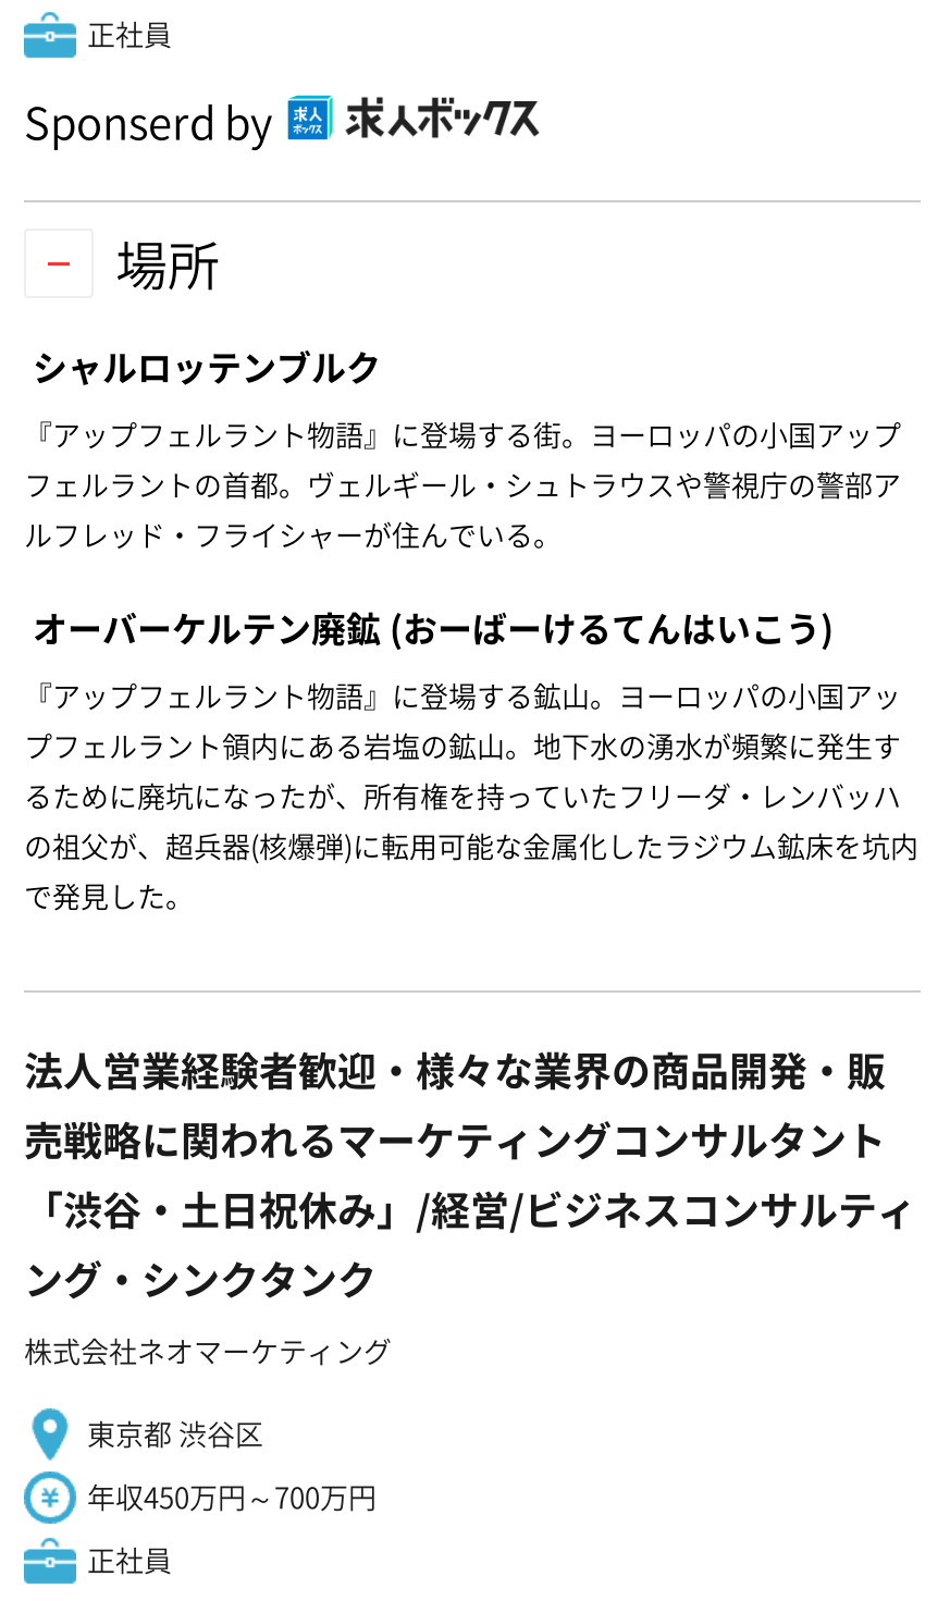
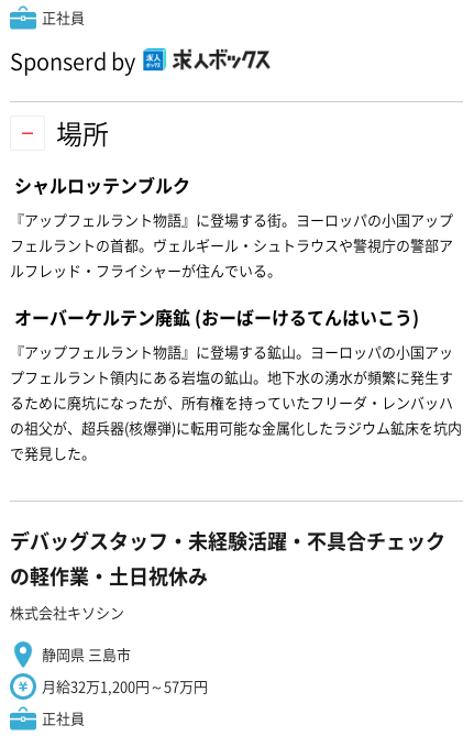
[24,1040,916,1371] 法人営業経験者歓迎・様々な業界の商品開発・販 | 売戦略に関われるマーケティングコンサルタント | 「渋谷・土日祝休み」/経営/ビジネスコンサルティ | ング・シンクタンク | 株式会社ネオマーケティング -> [10,526,445,623] デバッグスタッフ・未経験活躍・不具合チェック | の軽作業・土日祝休み | 株式会社キソシン
[87,1413,263,1454] 東京都 渋谷区 -> [42,644,131,664] 静岡県 三島市
[87,1476,377,1517] 年収450万円～700万円 -> [42,675,208,696] 月給32万1,200円～57万円

